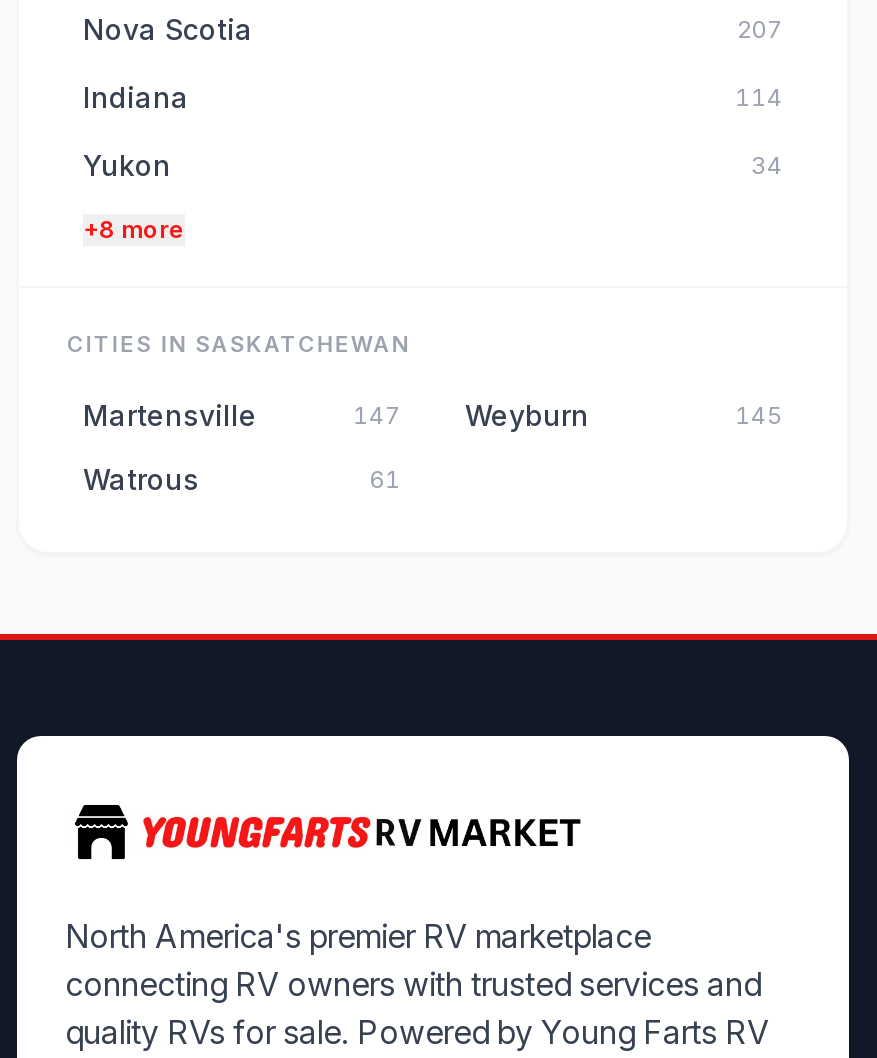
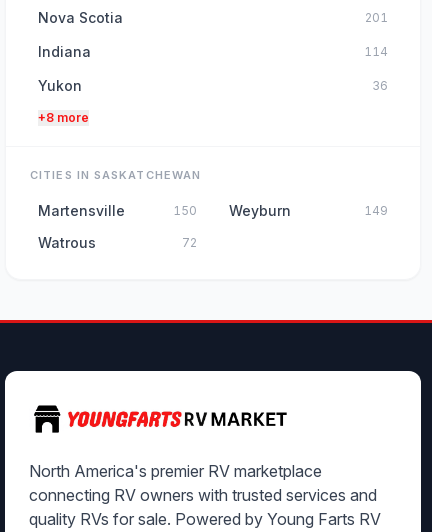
[737,14,783,44] 207 -> [365,10,388,25] 201
[751,150,783,180] 34 -> [372,78,388,93] 36
[353,400,401,430] 147 -> [173,203,197,218] 150
[735,400,783,430] 145 -> [364,203,388,218] 149
[369,464,401,494] 61 -> [182,235,197,250] 72

